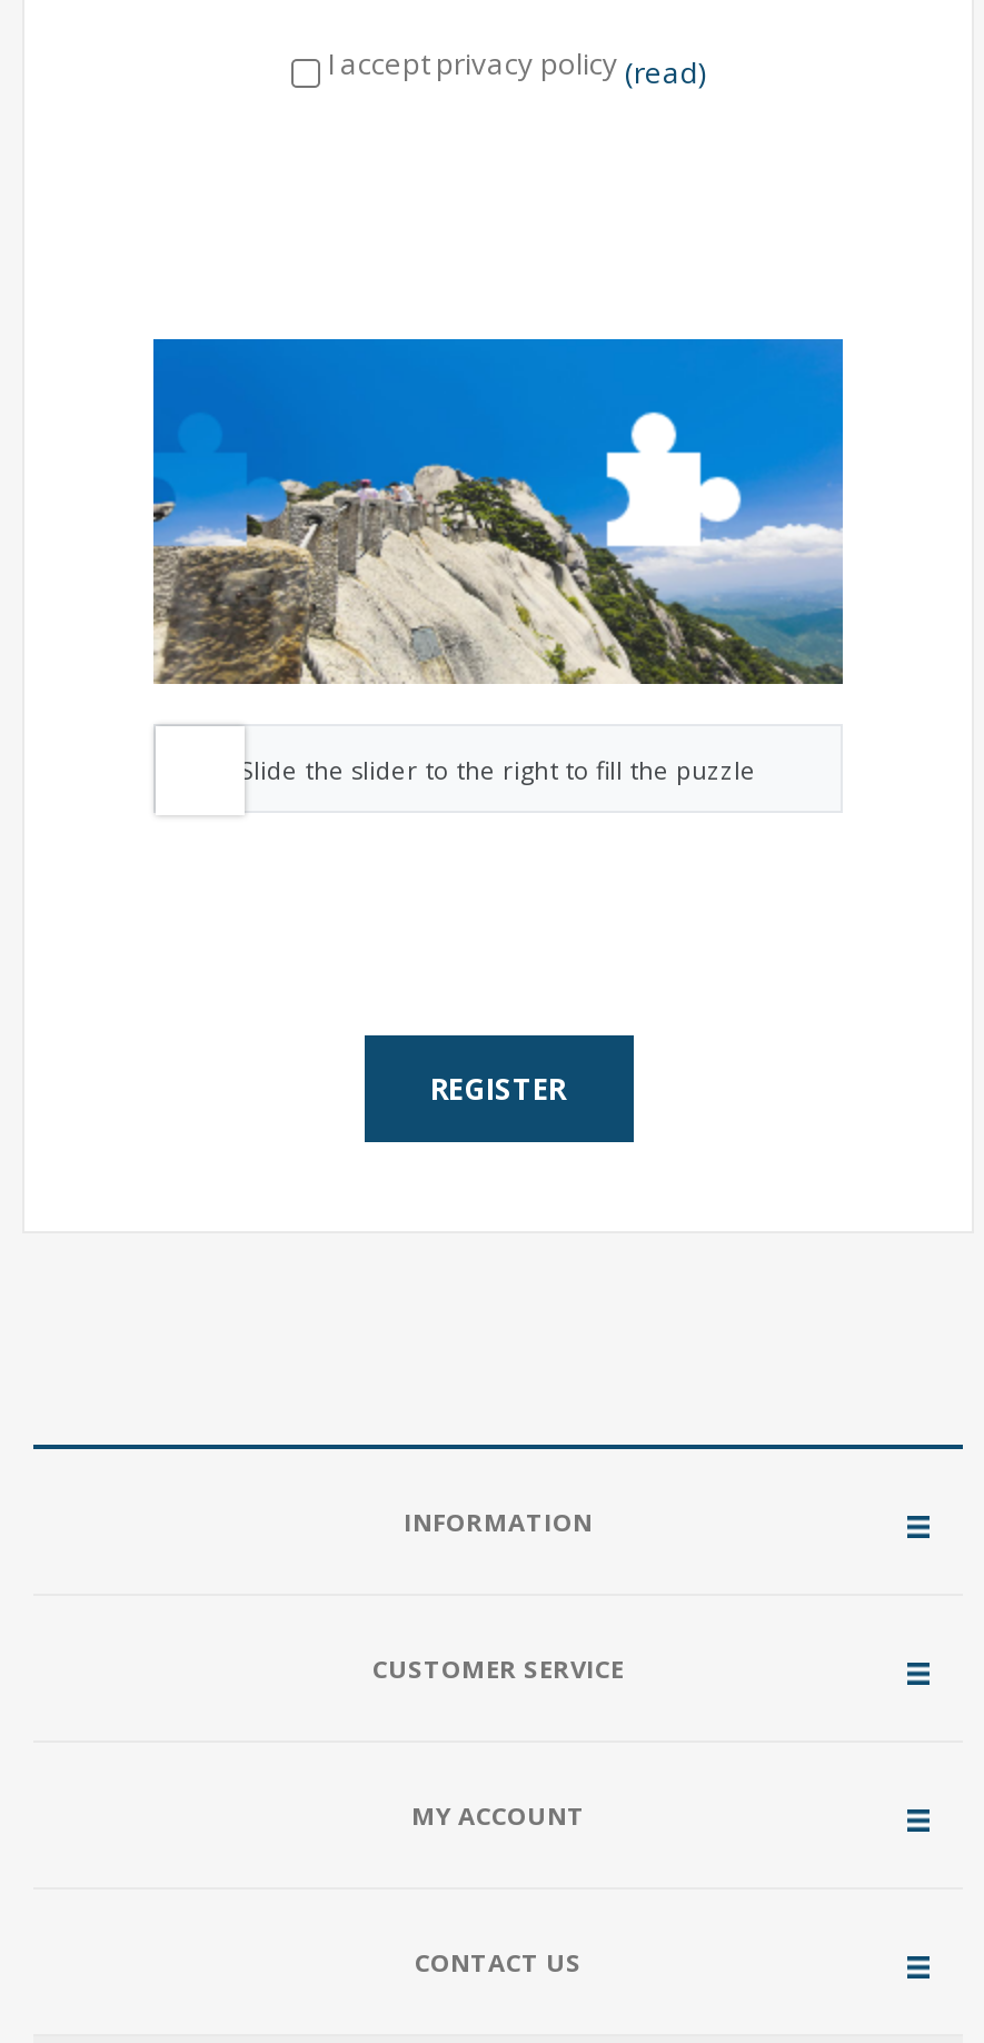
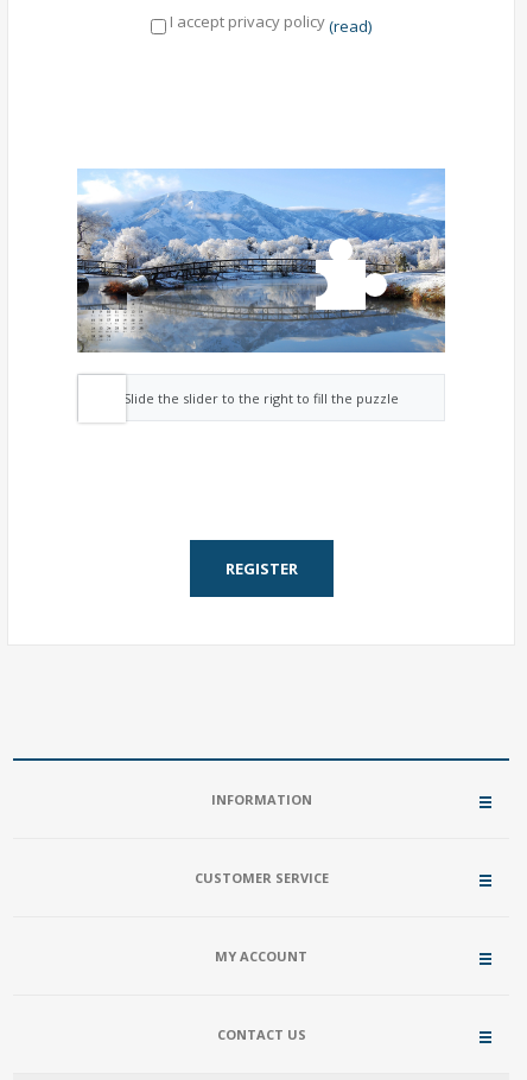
[151,337,845,686] [image] -> [76,169,446,354] [image]

